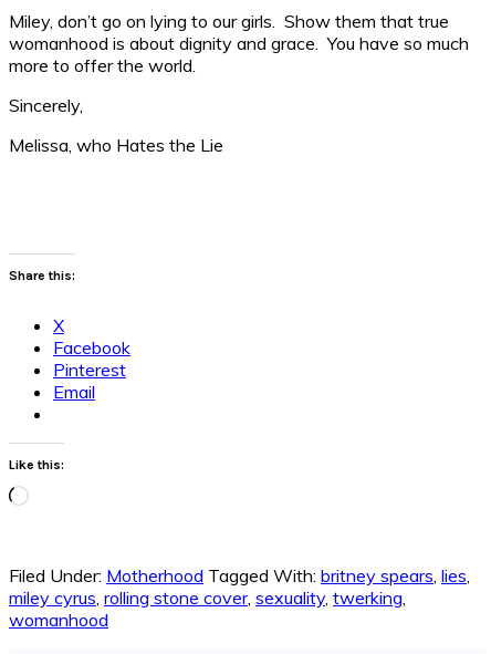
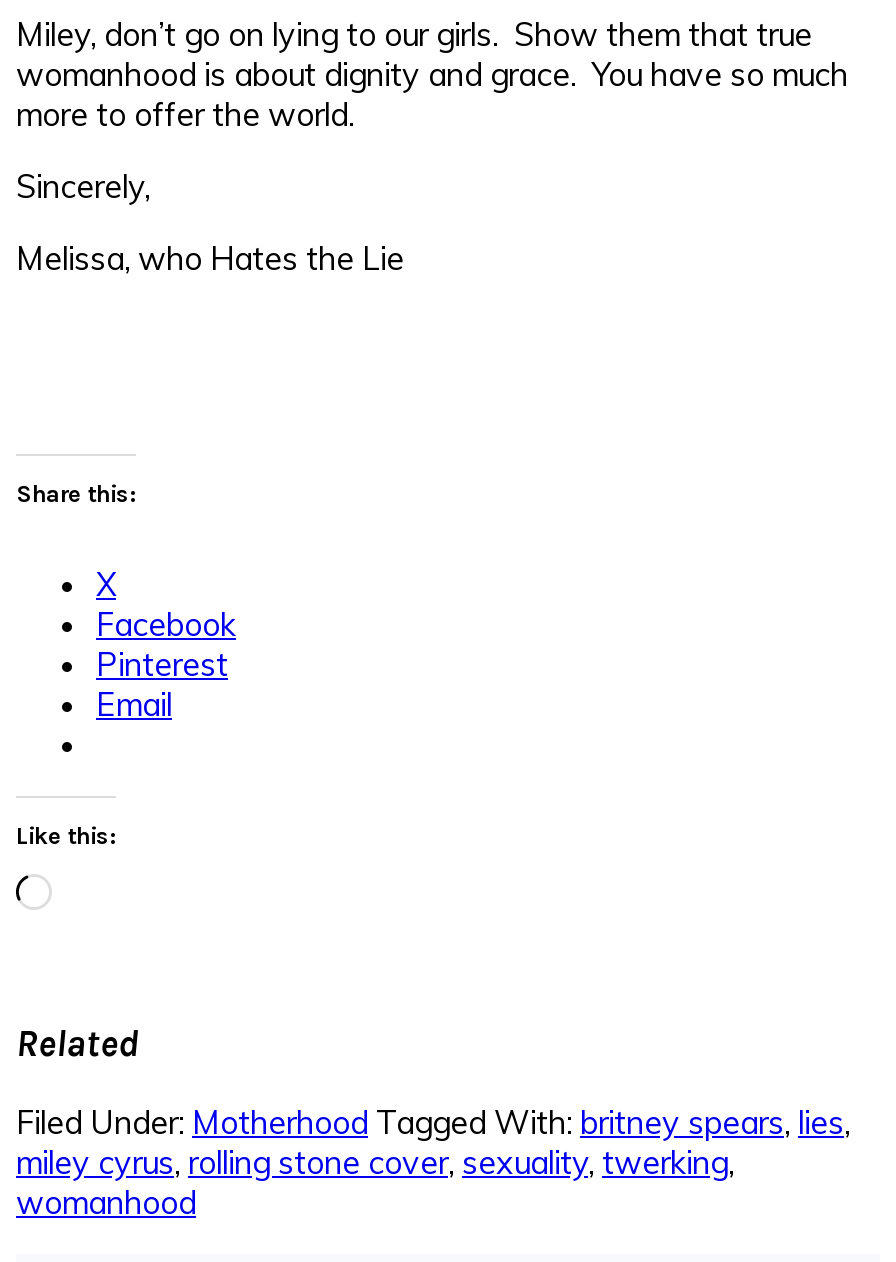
none -> [16,1021,138,1065] Related

